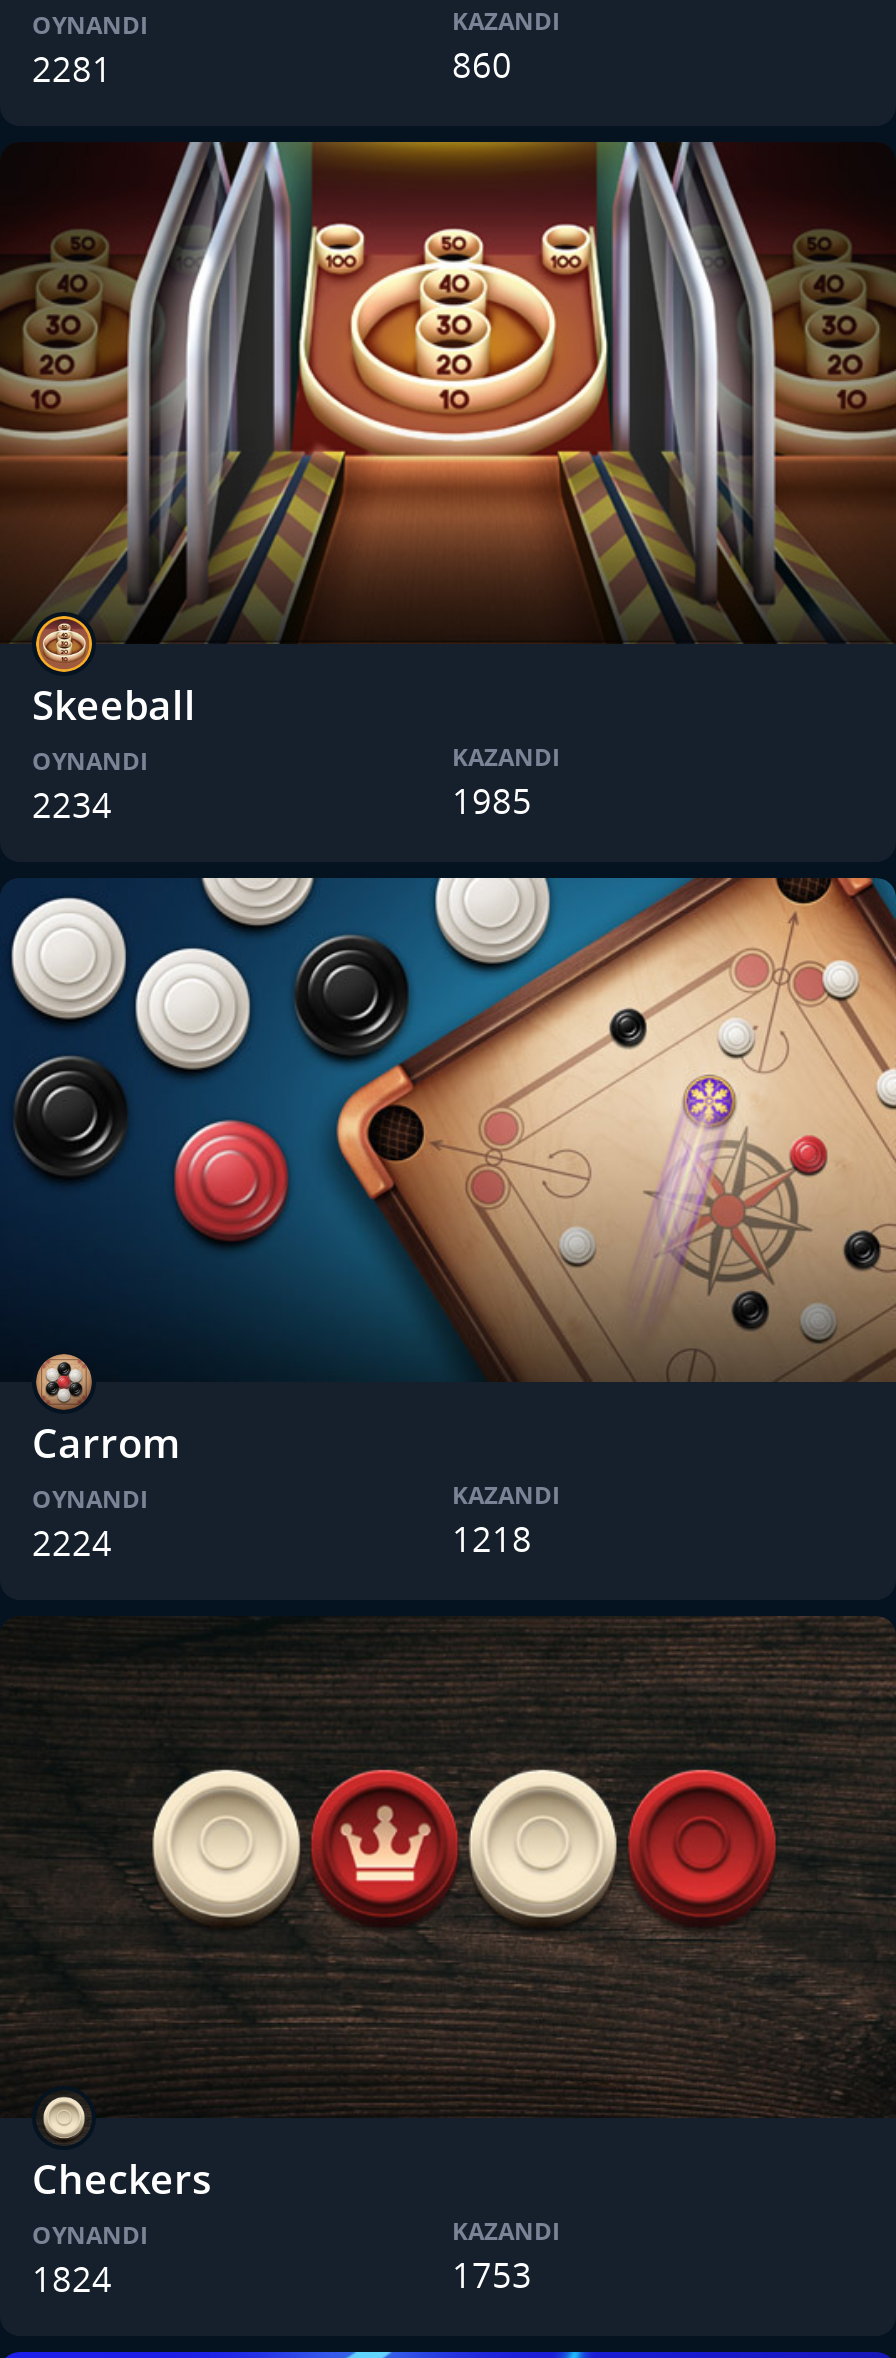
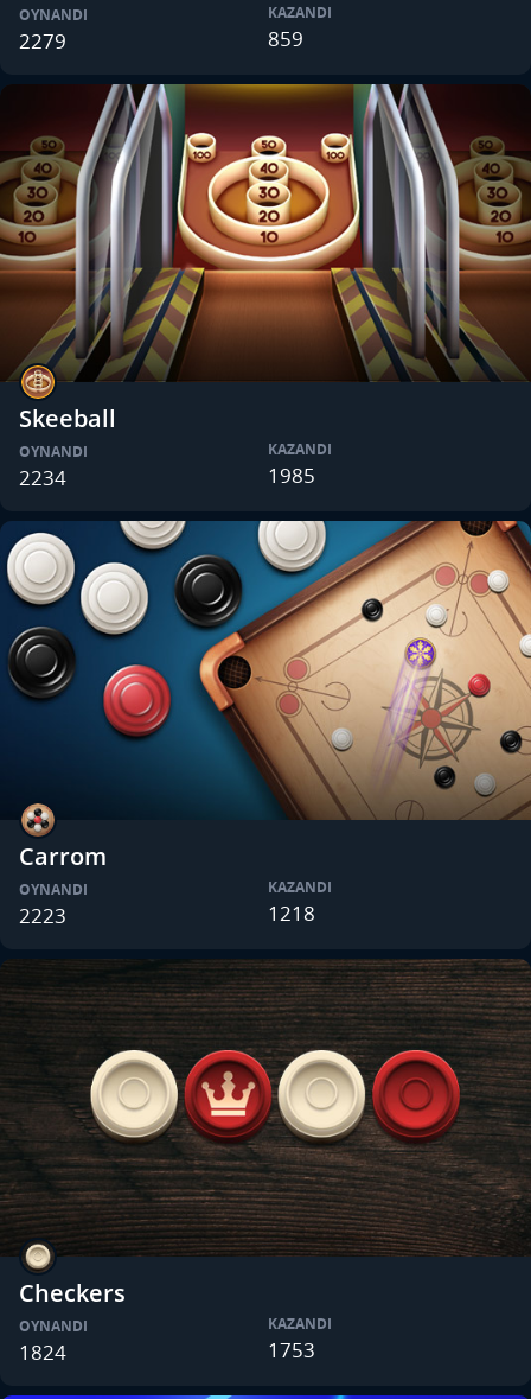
[32,46,112,92] 2281 -> [19,28,66,55] 2279
[452,42,512,88] 860 -> [268,25,303,52] 859
[32,1519,112,1565] 2224 -> [19,901,66,929] 2223

